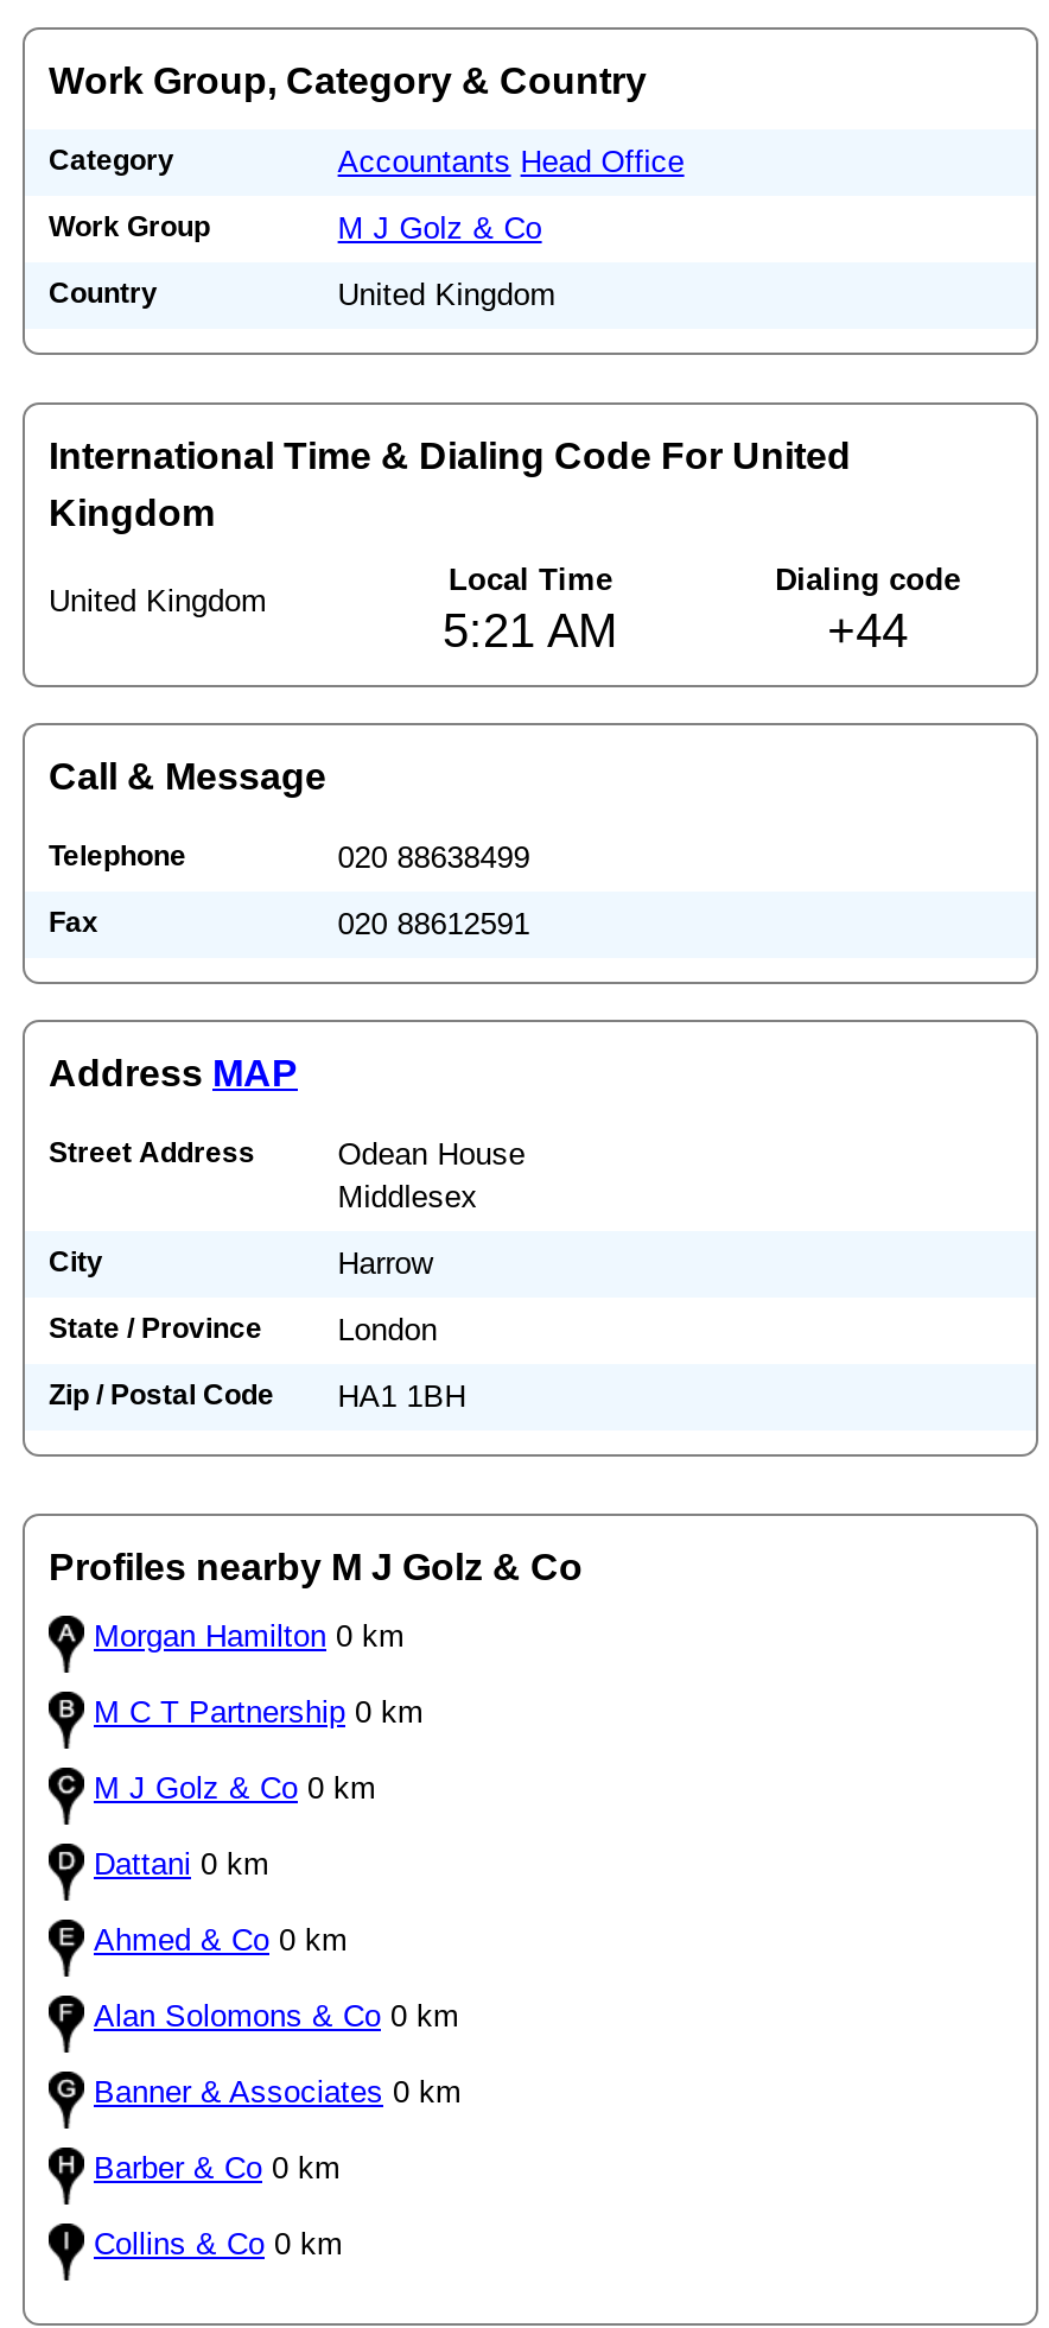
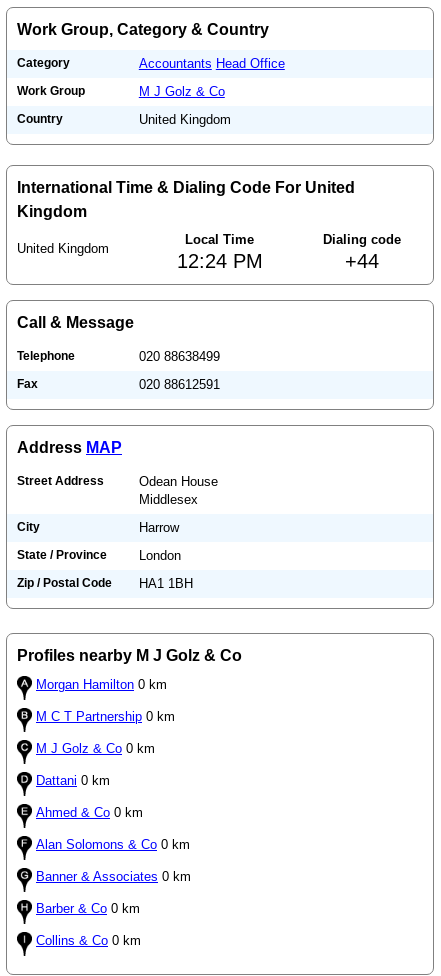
[443,604,618,656] 5:21 AM -> [177,250,263,272] 12:24 PM

